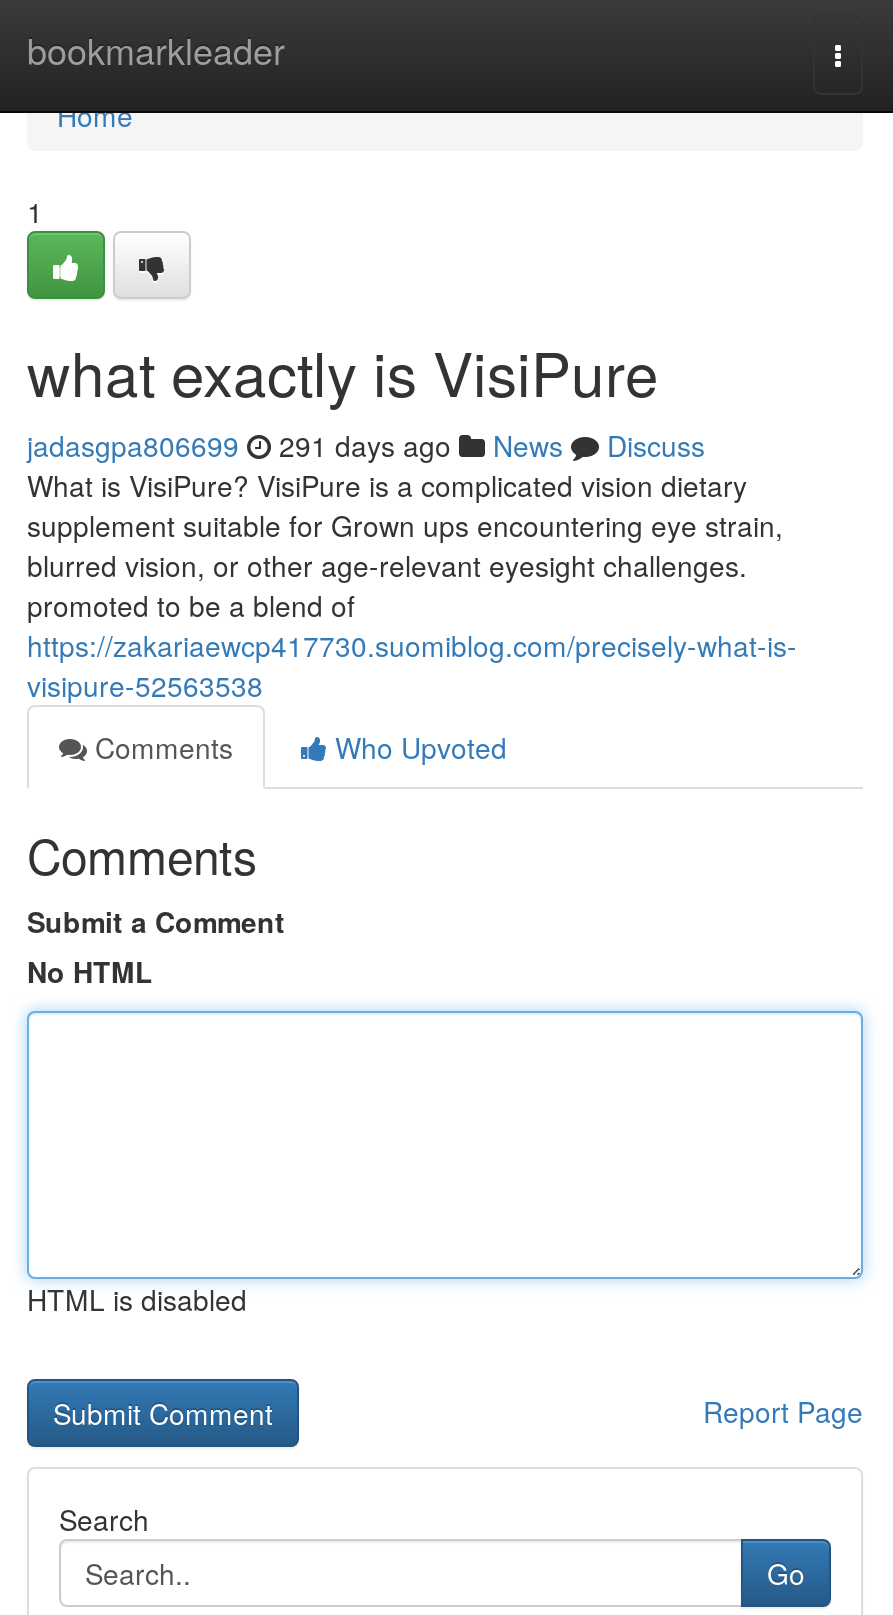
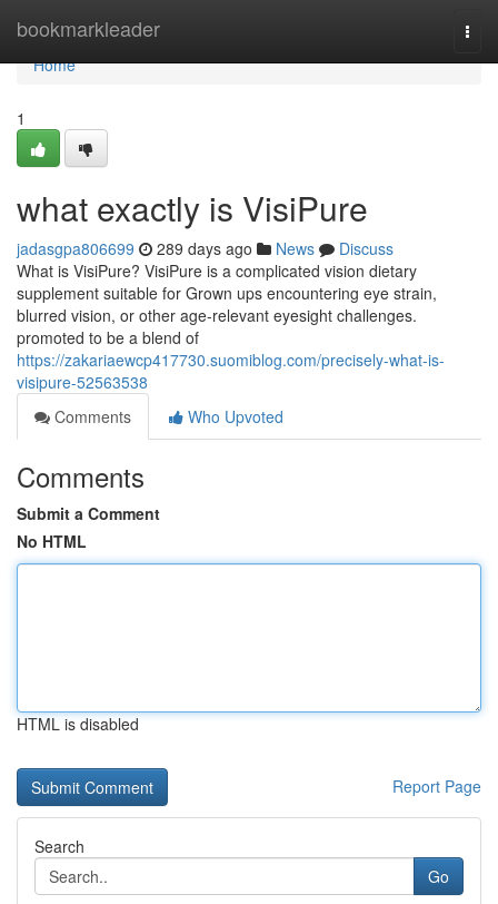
[27,425,705,465] jadasgpa806699 291 days ago News Discuss -> [17,237,394,259] jadasgpa806699 289 days ago News Discuss

